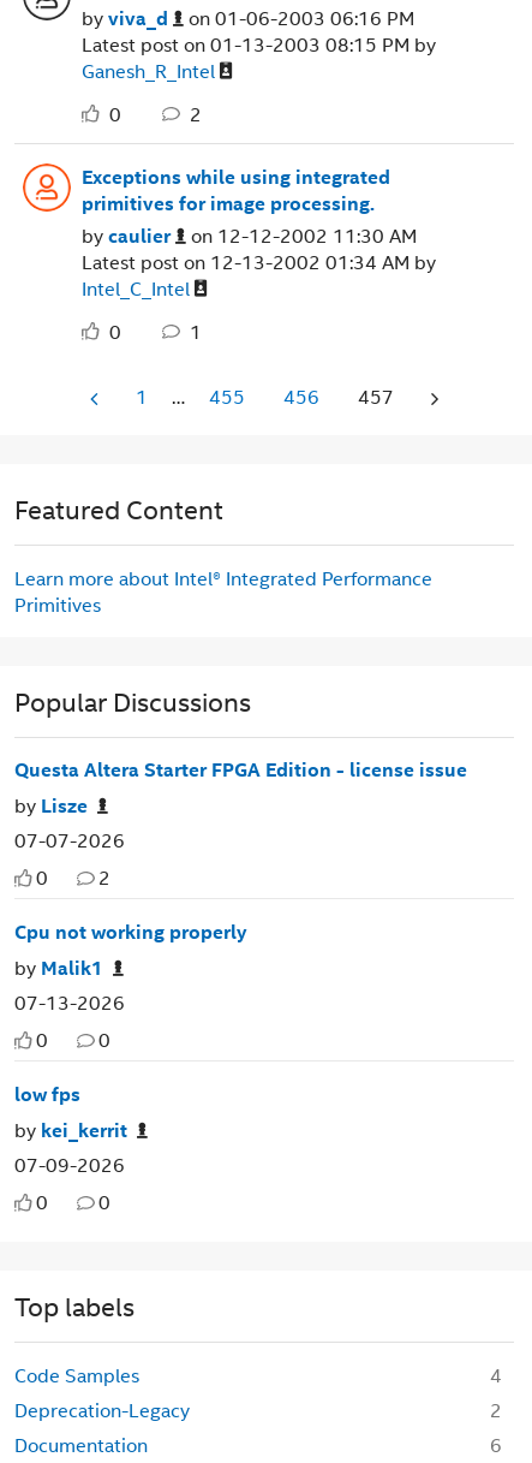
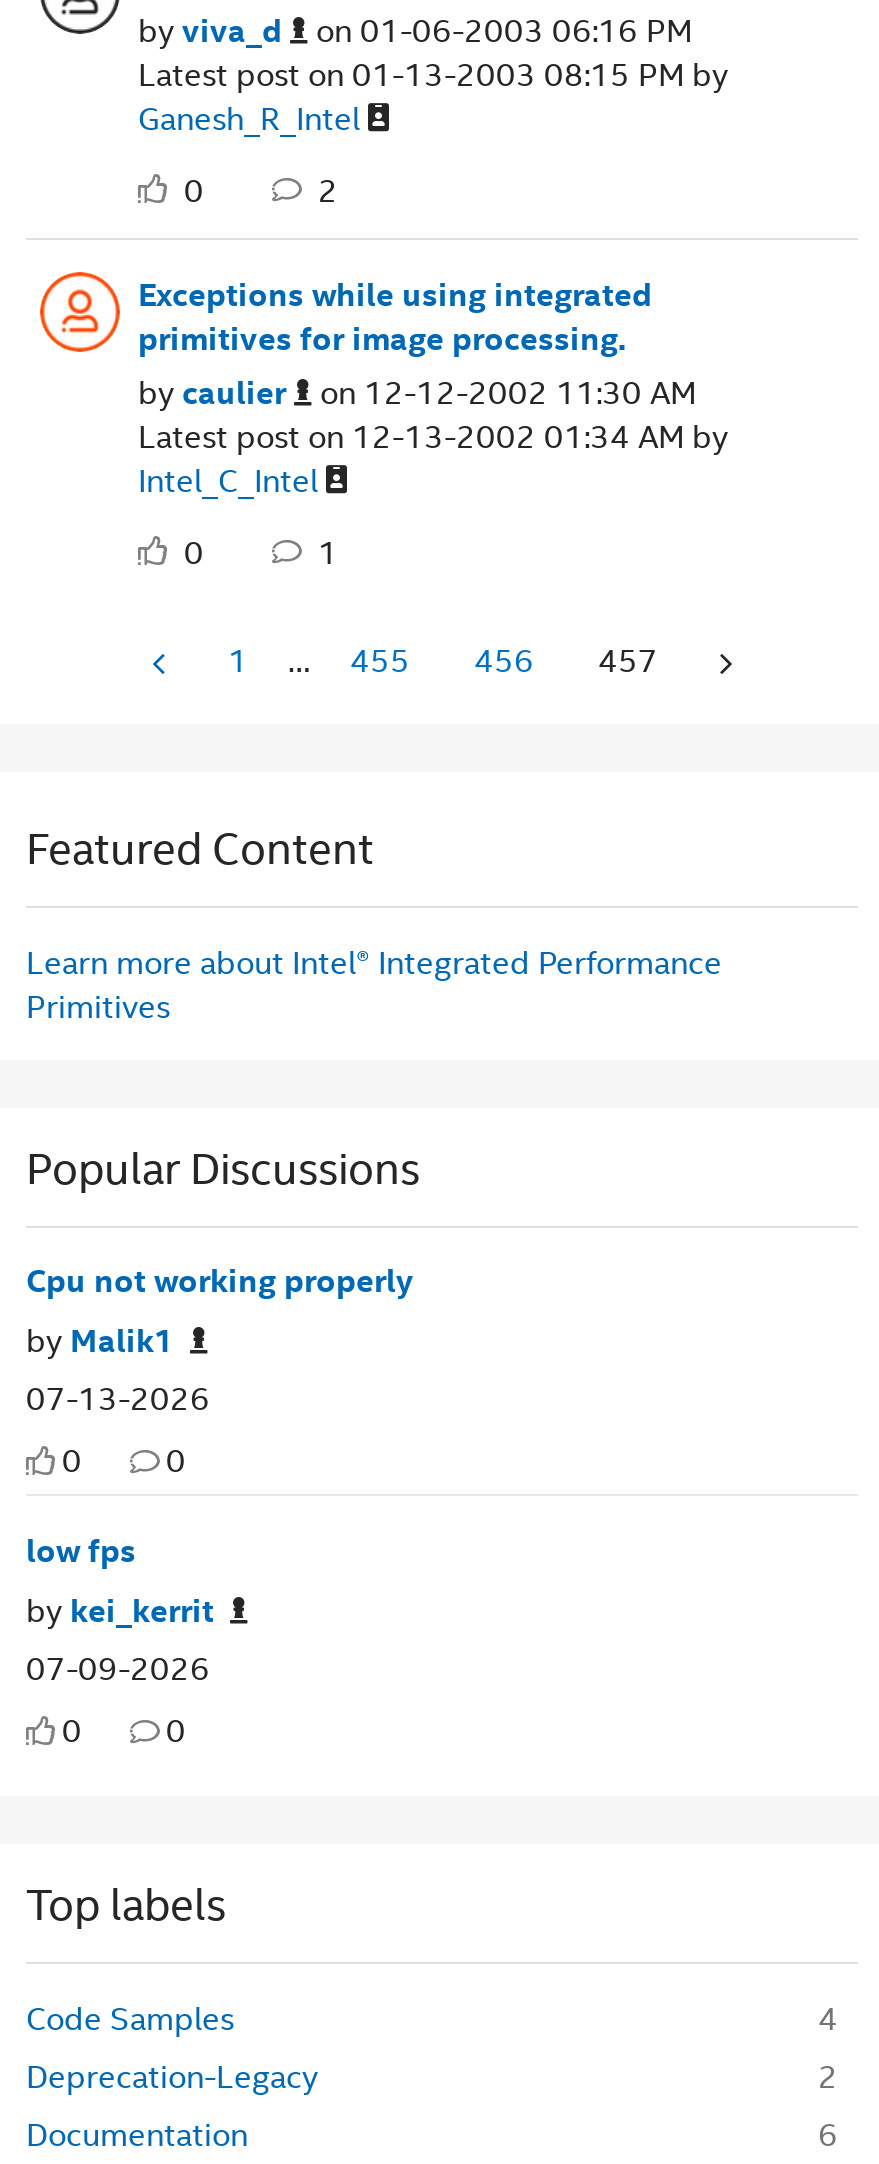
[14,755,467,891] Questa Altera Starter FPGA Edition - license issue | by Lisze | 07-07-2026 | 0 | 2 -> none

